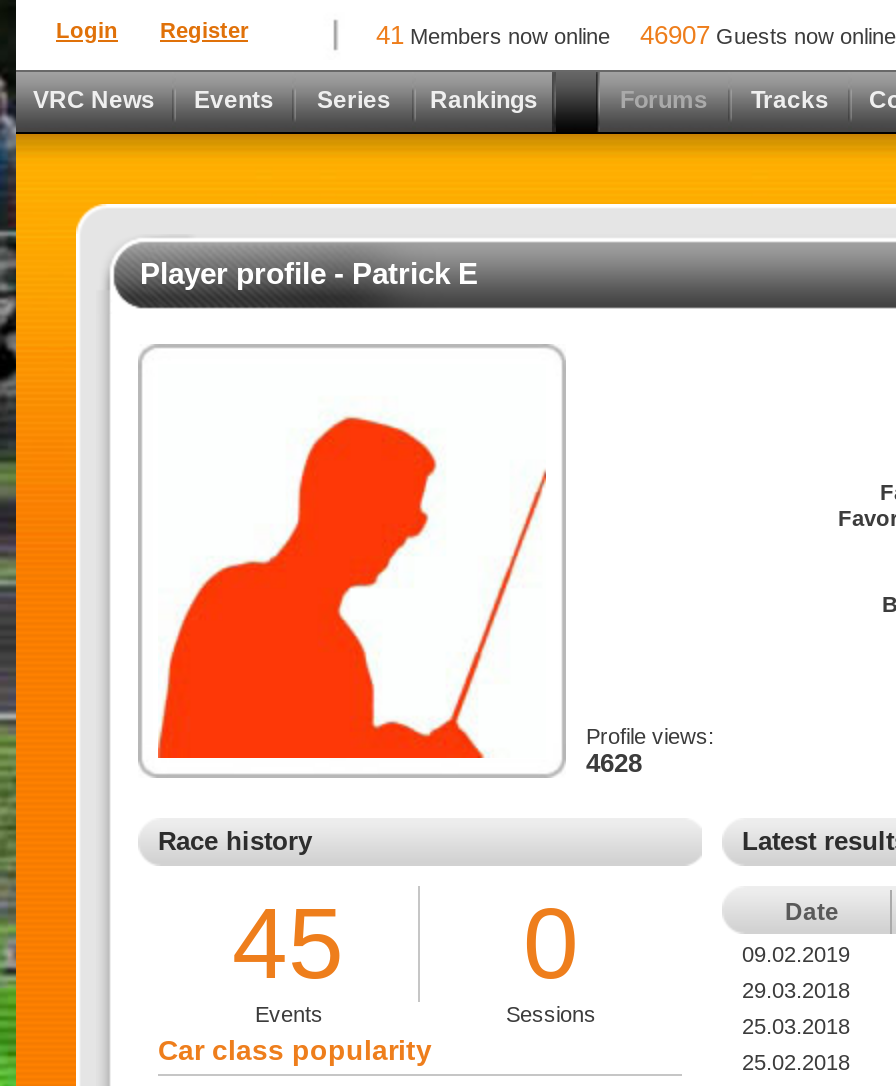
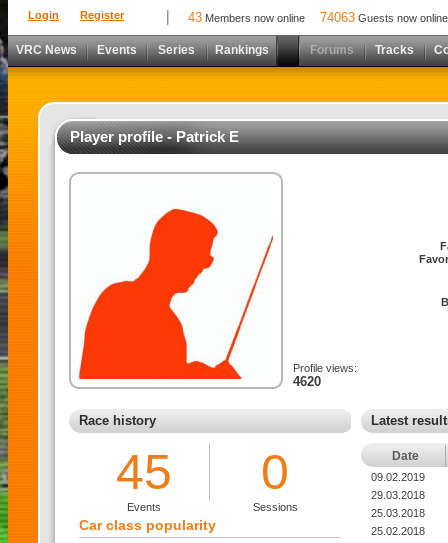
[376,20,896,50] 41 Members now online 46907 Guests now online -> [188,10,448,25] 43 Members now online 74063 Guests now online
[586,748,642,778] 4628 -> [293,374,321,389] 4620

